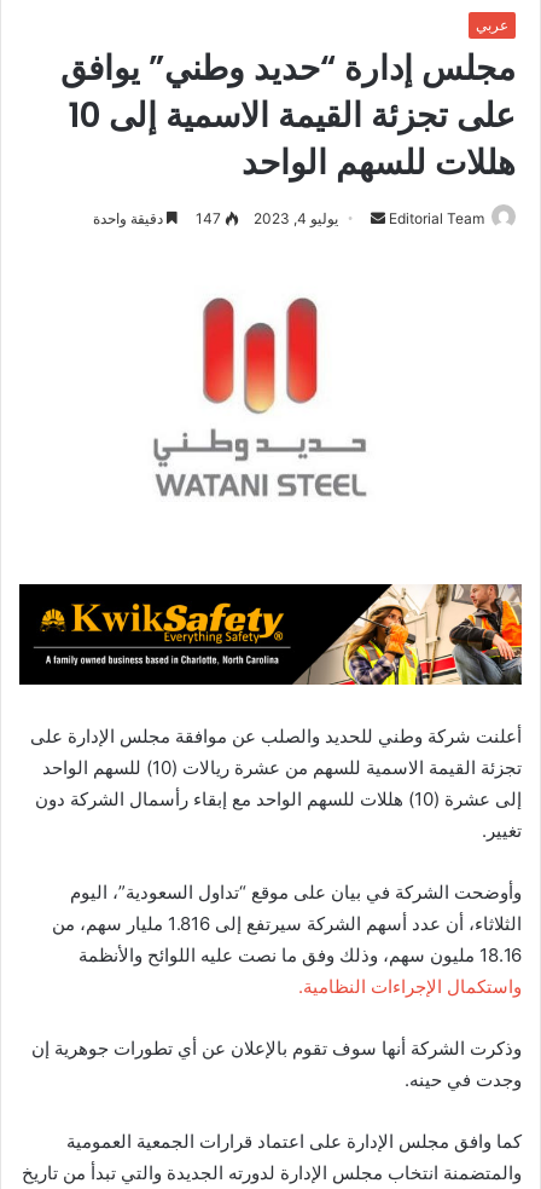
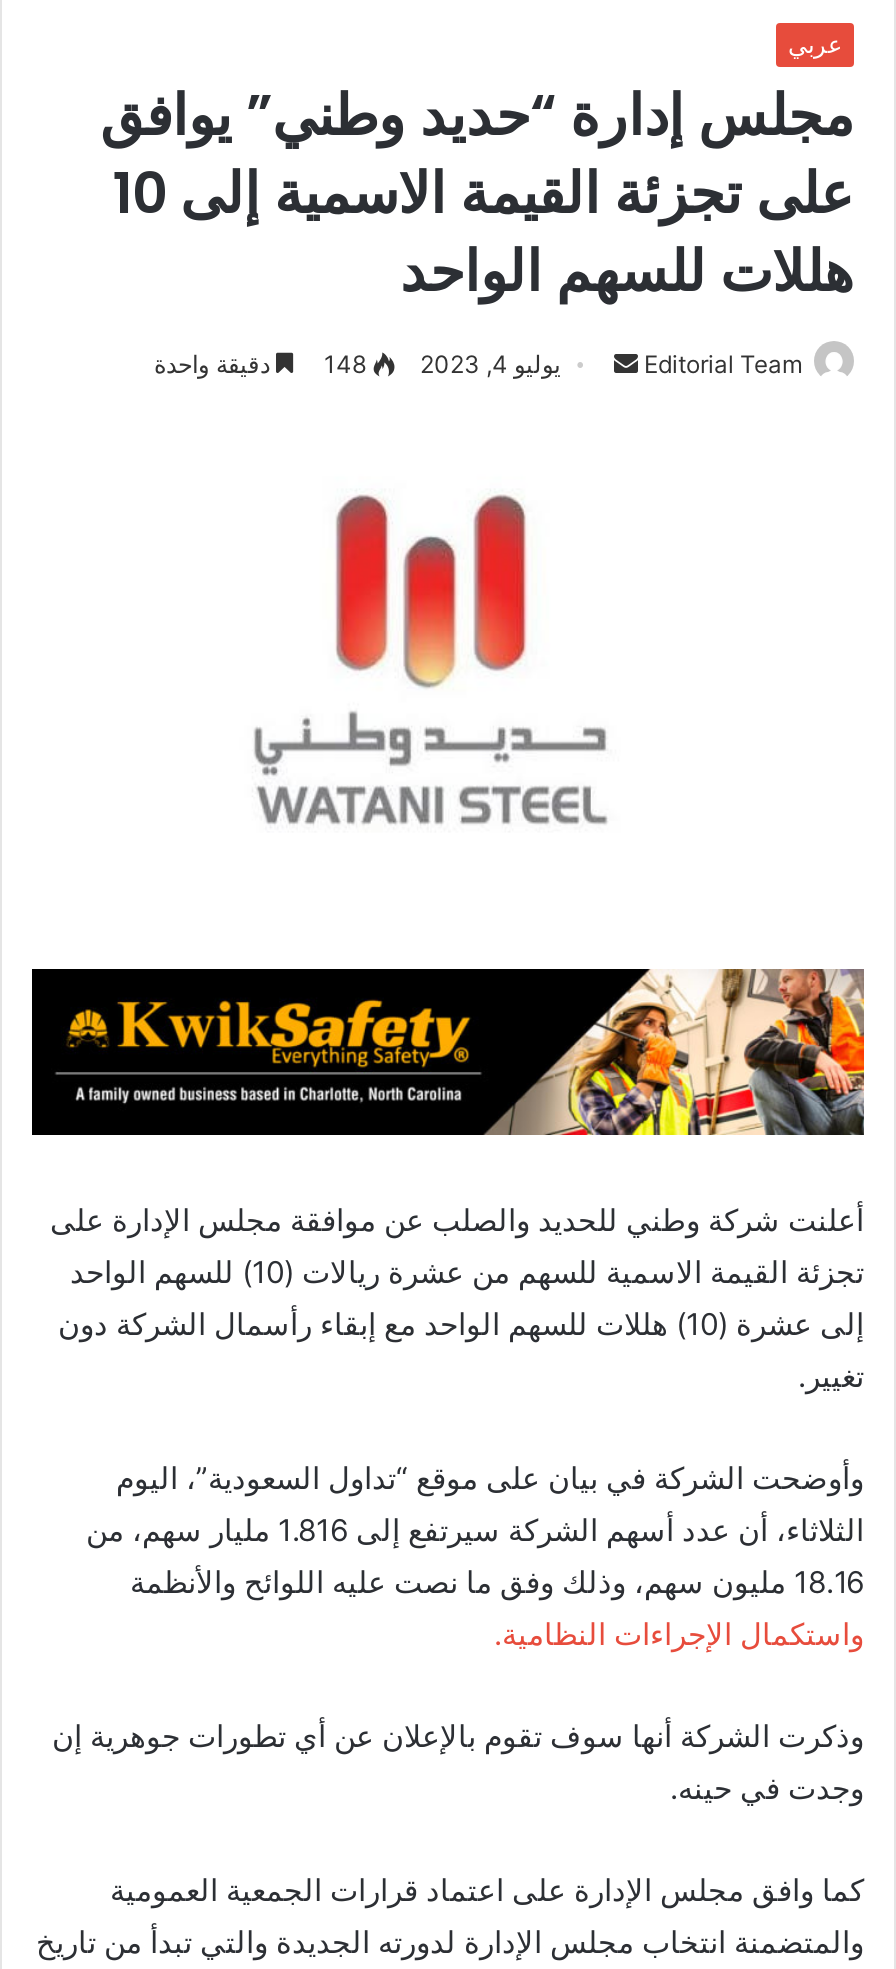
[93,209,221,227] 147 دقيقة واحدة -> [154,348,366,378] 148 دقيقة واحدة

